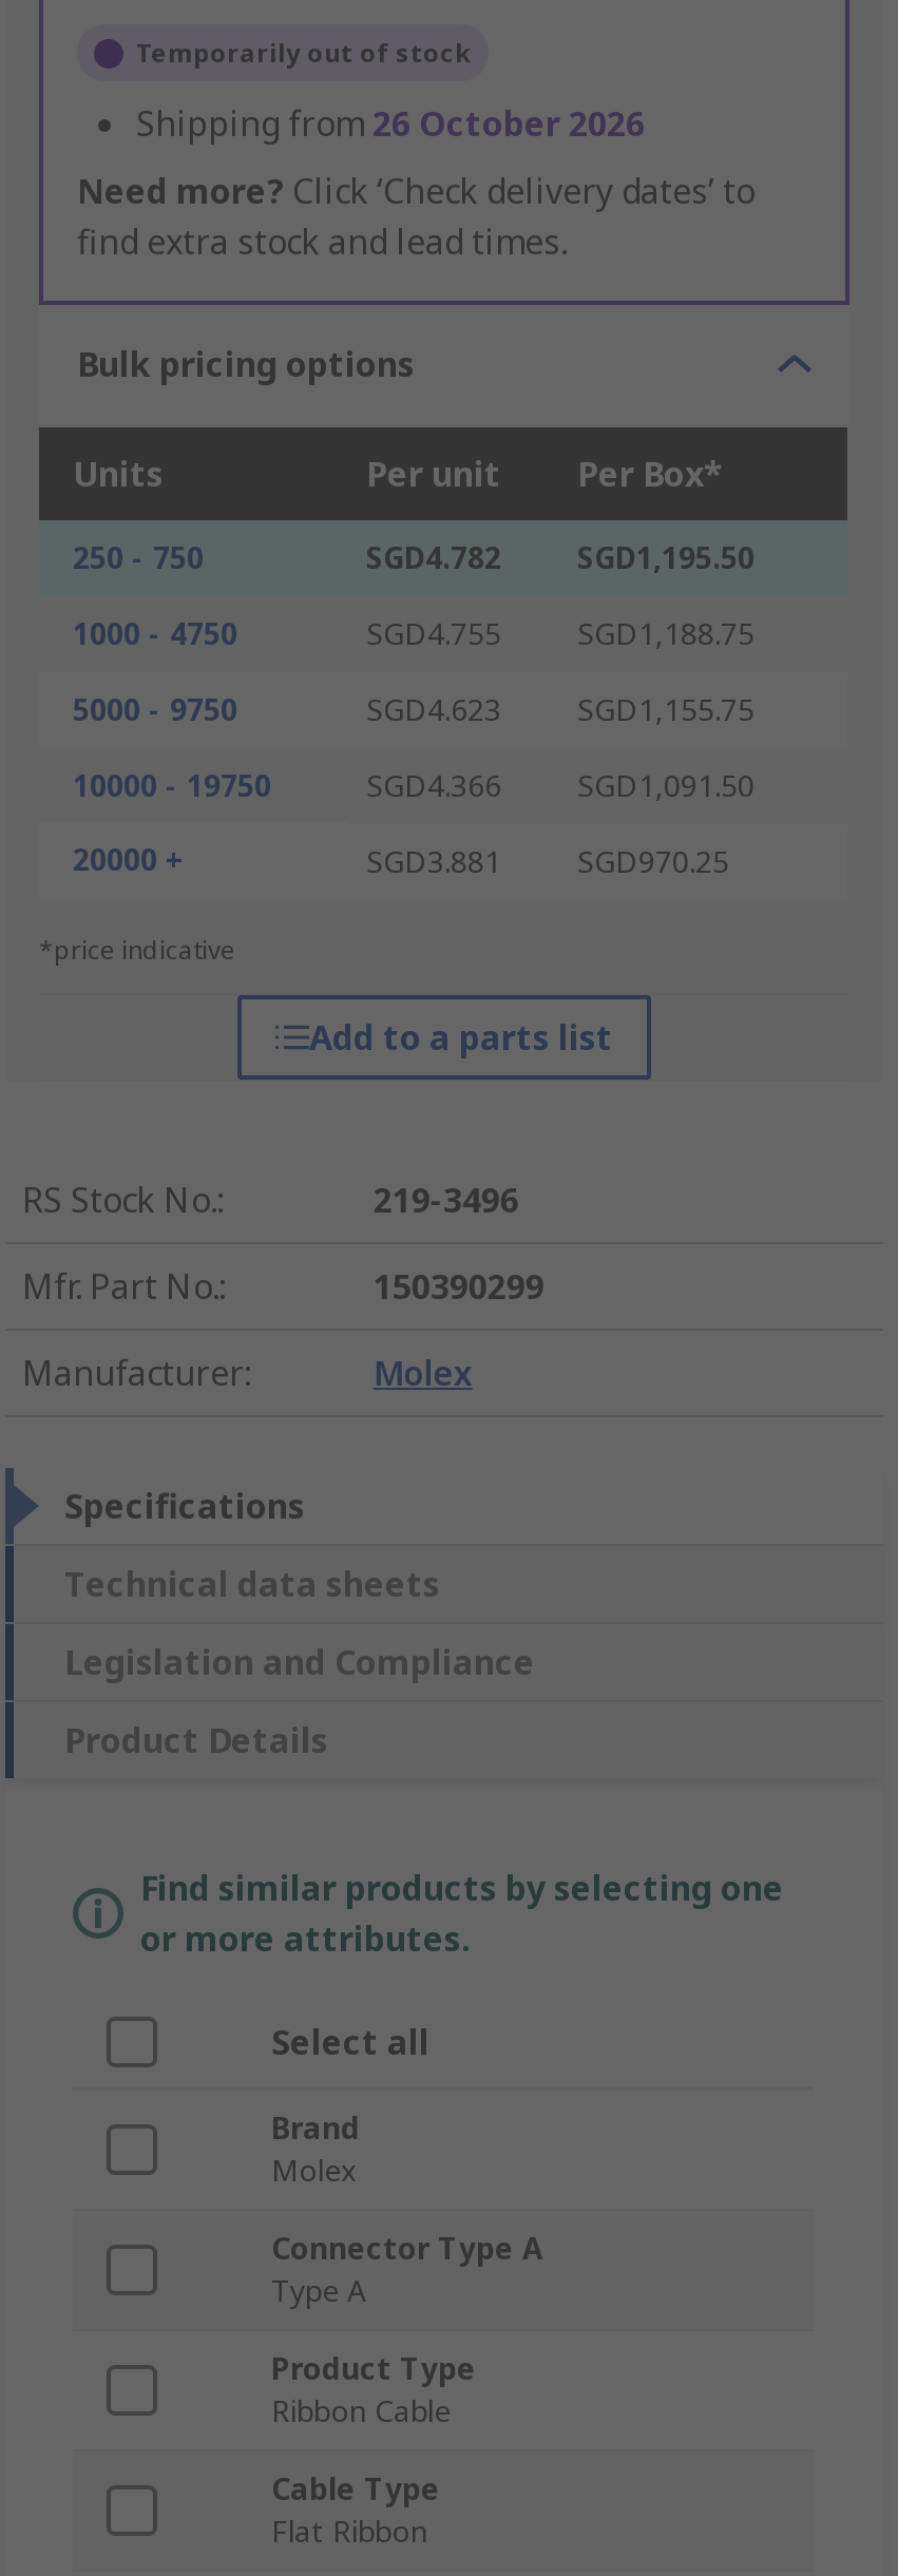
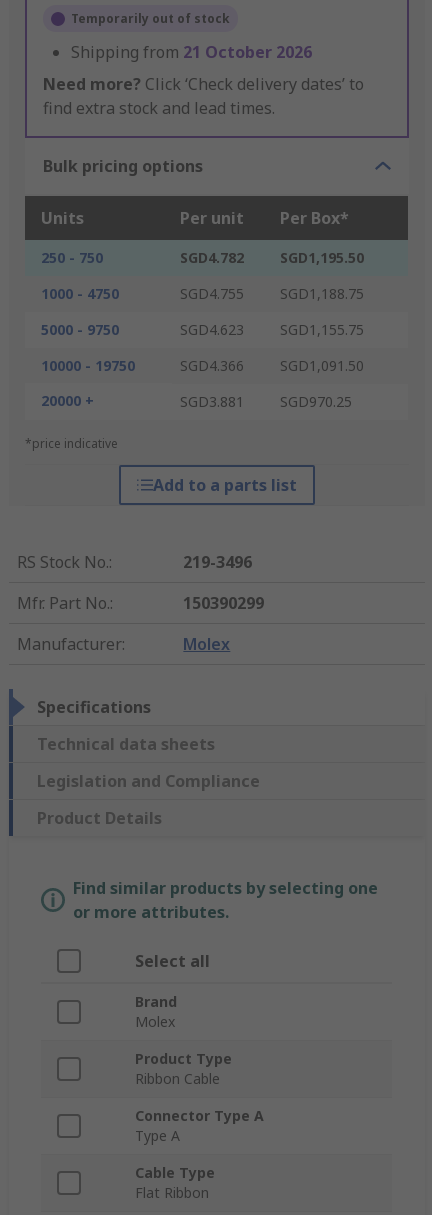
[136,101,645,148] Shipping from 26 October 2026 -> [71,41,312,63] Shipping from 21 October 2026
moved [271,2229,543,2311] -> [135,1106,264,1145]: Connector Type A | Type A
moved [271,2349,476,2431] -> [135,1049,232,1088]: Product Type | Ribbon Cable

